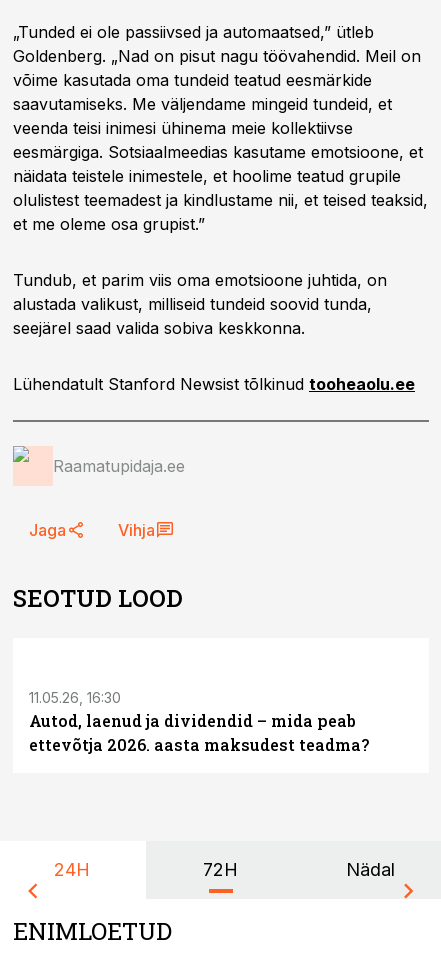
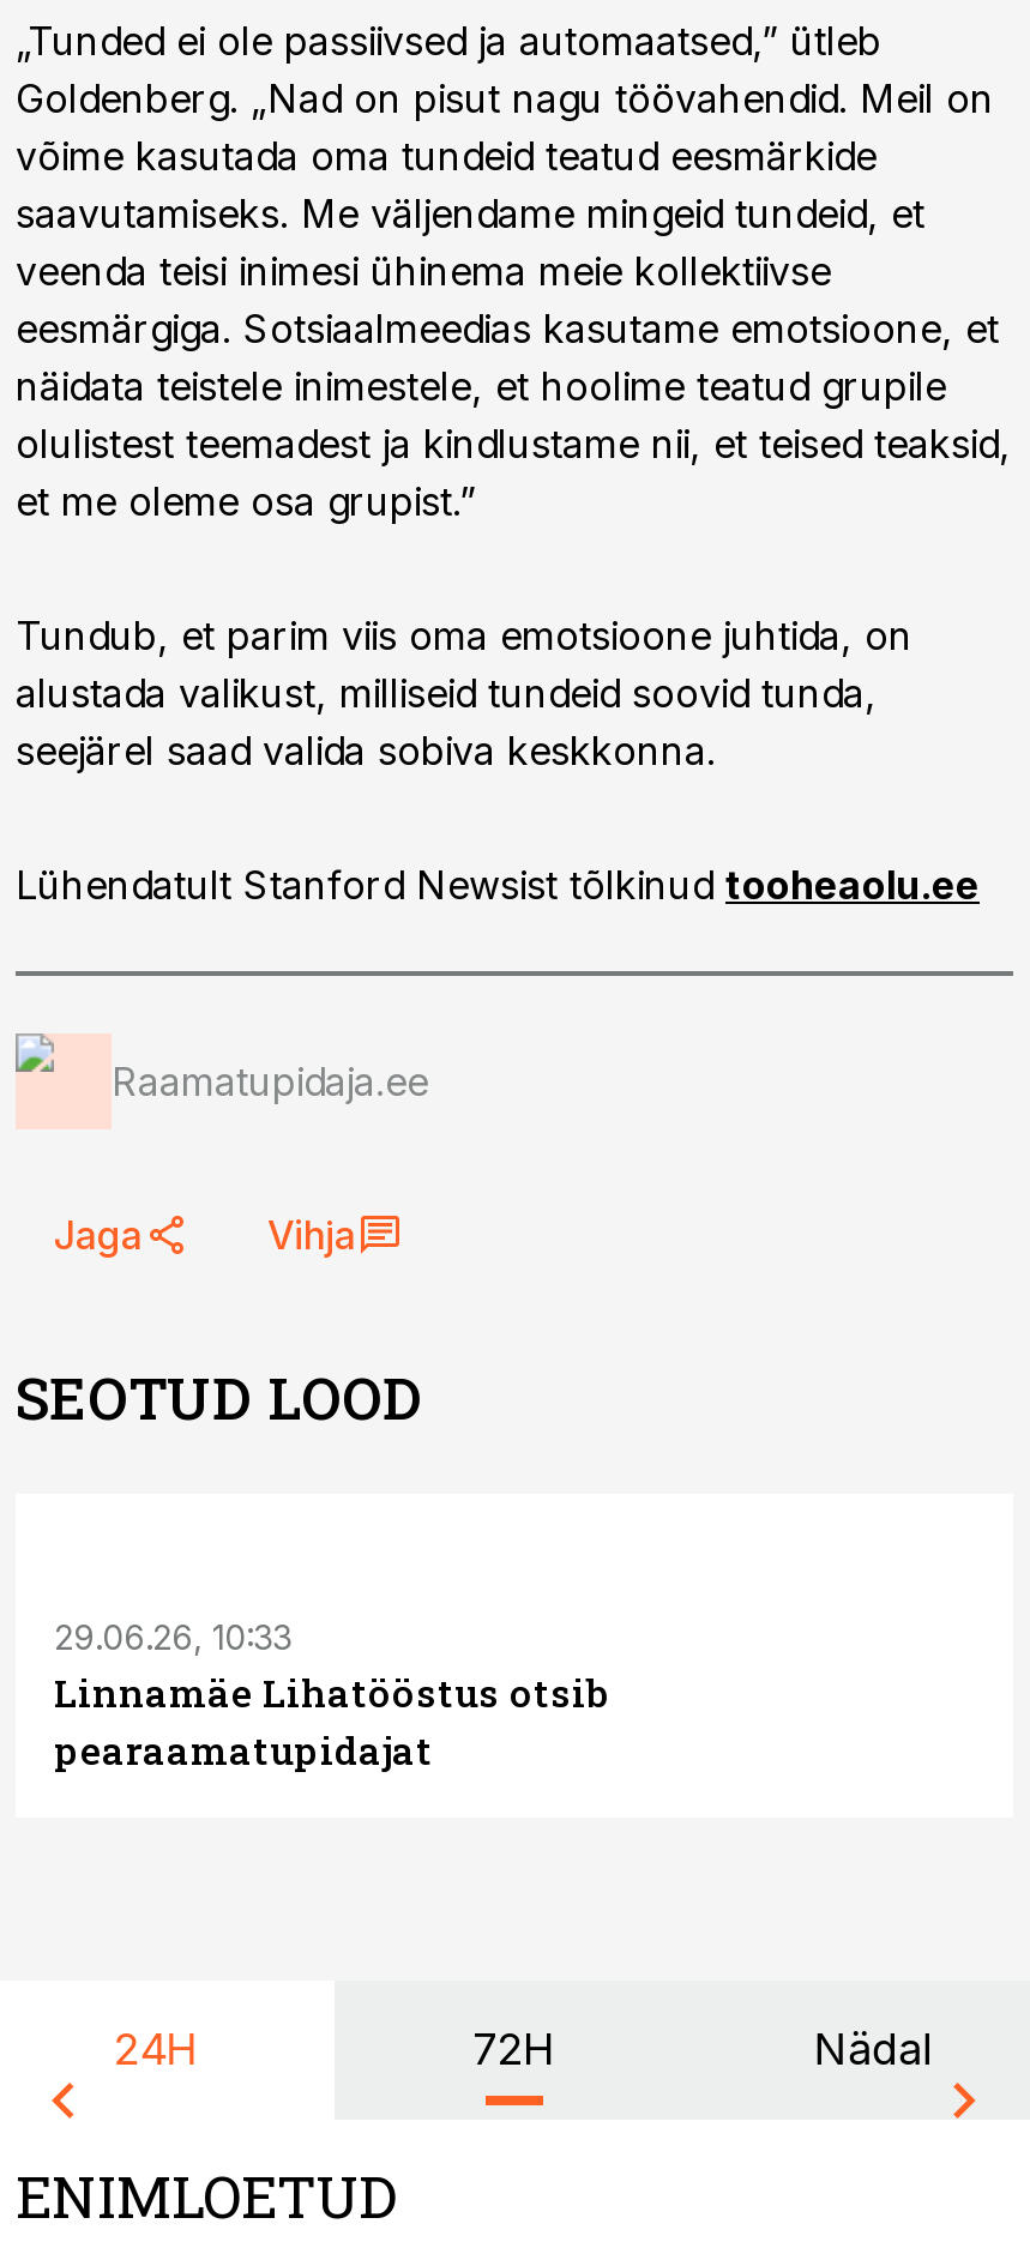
[29,689,369,755] 11.05.26, 16:30 | Autod, laenud ja dividendid – mida peab | ettevõtja 2026. aasta maksudest teadma? -> [54,1616,608,1774] 29.06.26, 10:33 | Linnamäe Lihatööstus otsib | pearaamatupidajat

